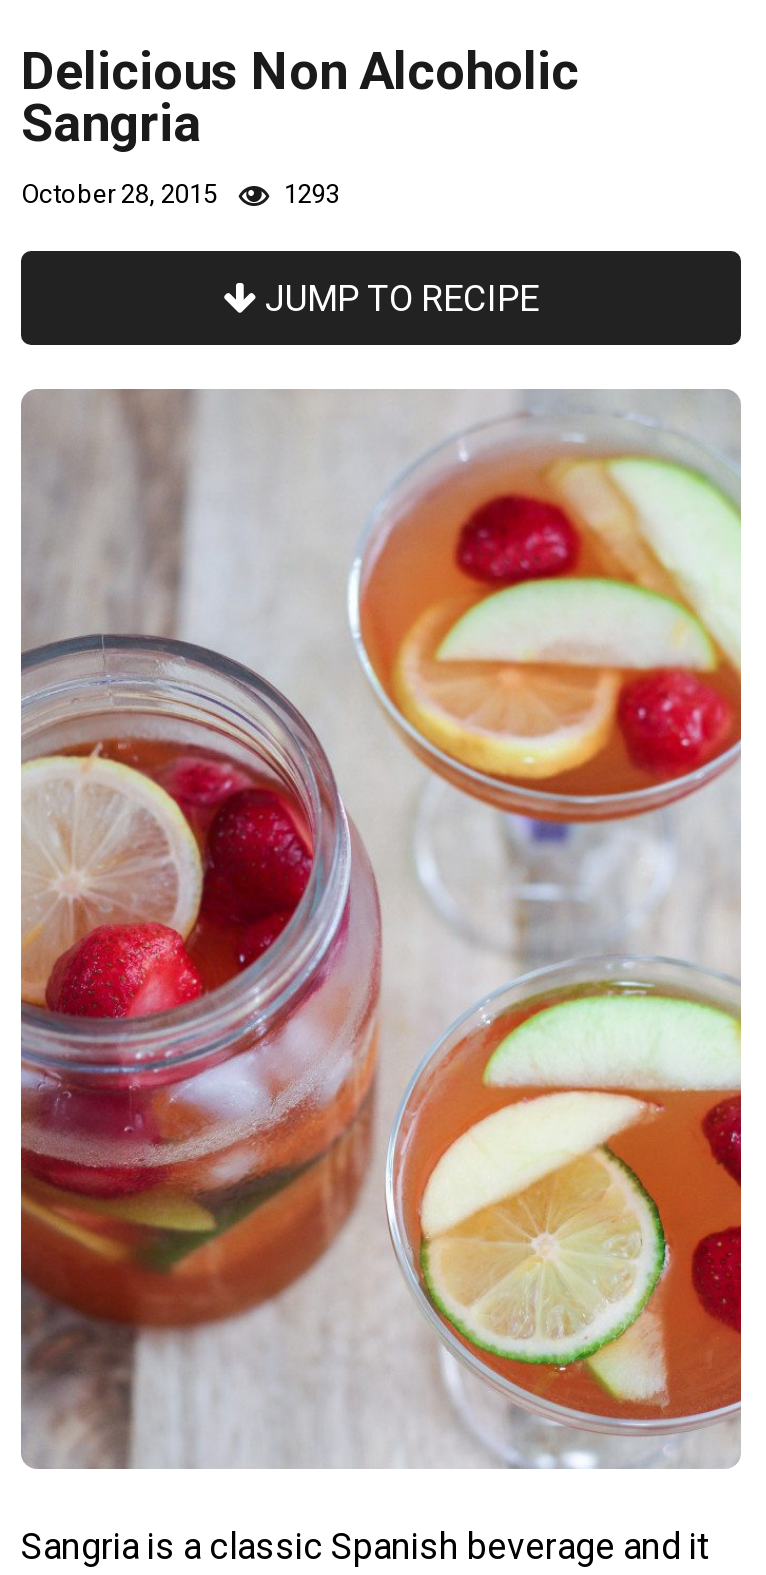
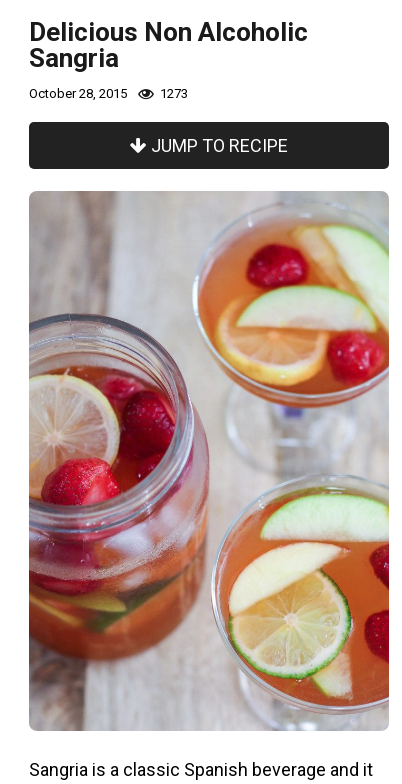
[284,180,340,210] 1293 -> [160,86,188,101] 1273

